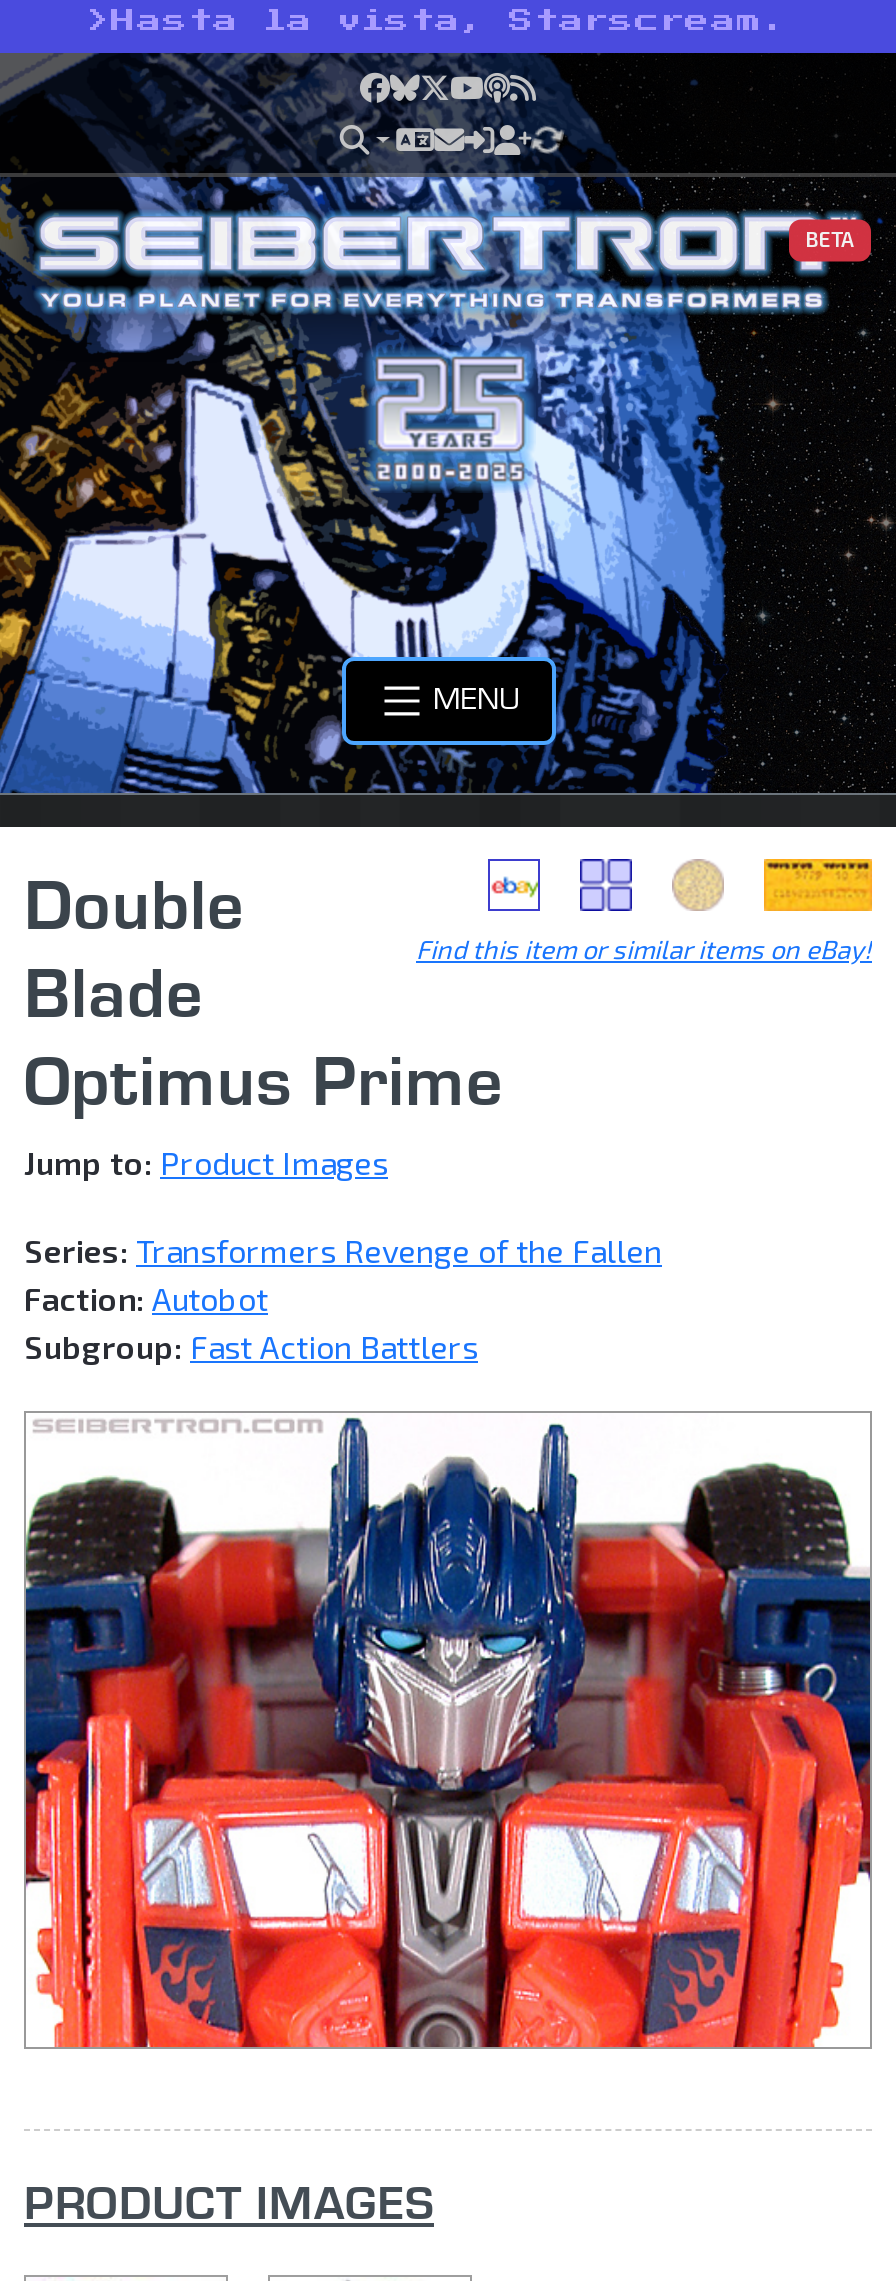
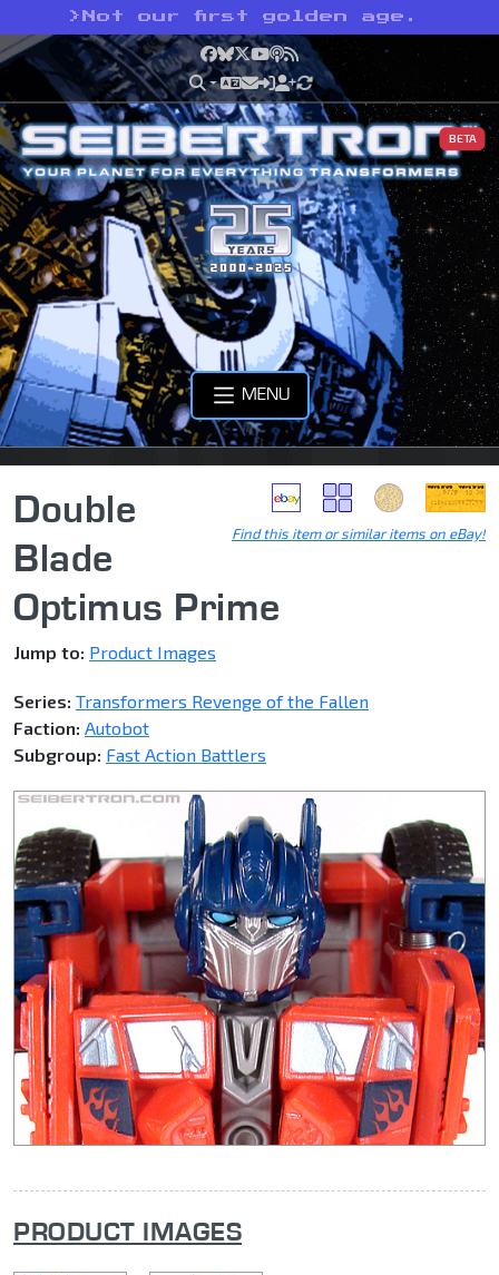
[87,9,787,33] > Hasta la vista, Starscream. -> [69,10,418,23] > Not our first golden age.

